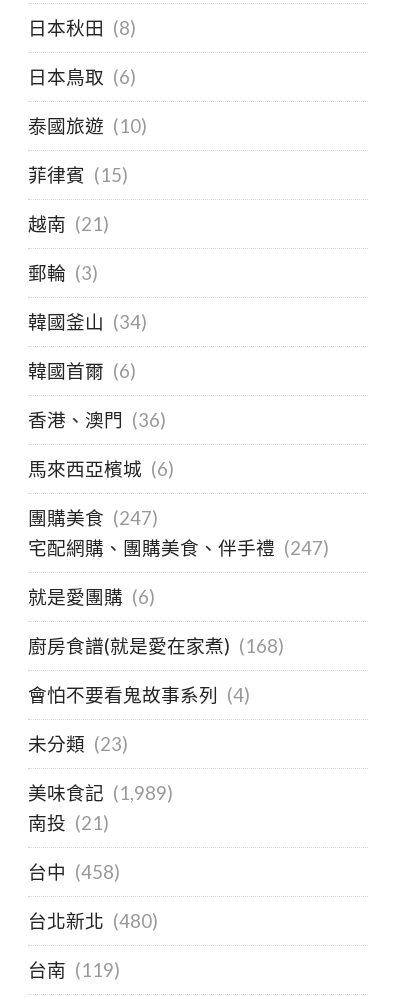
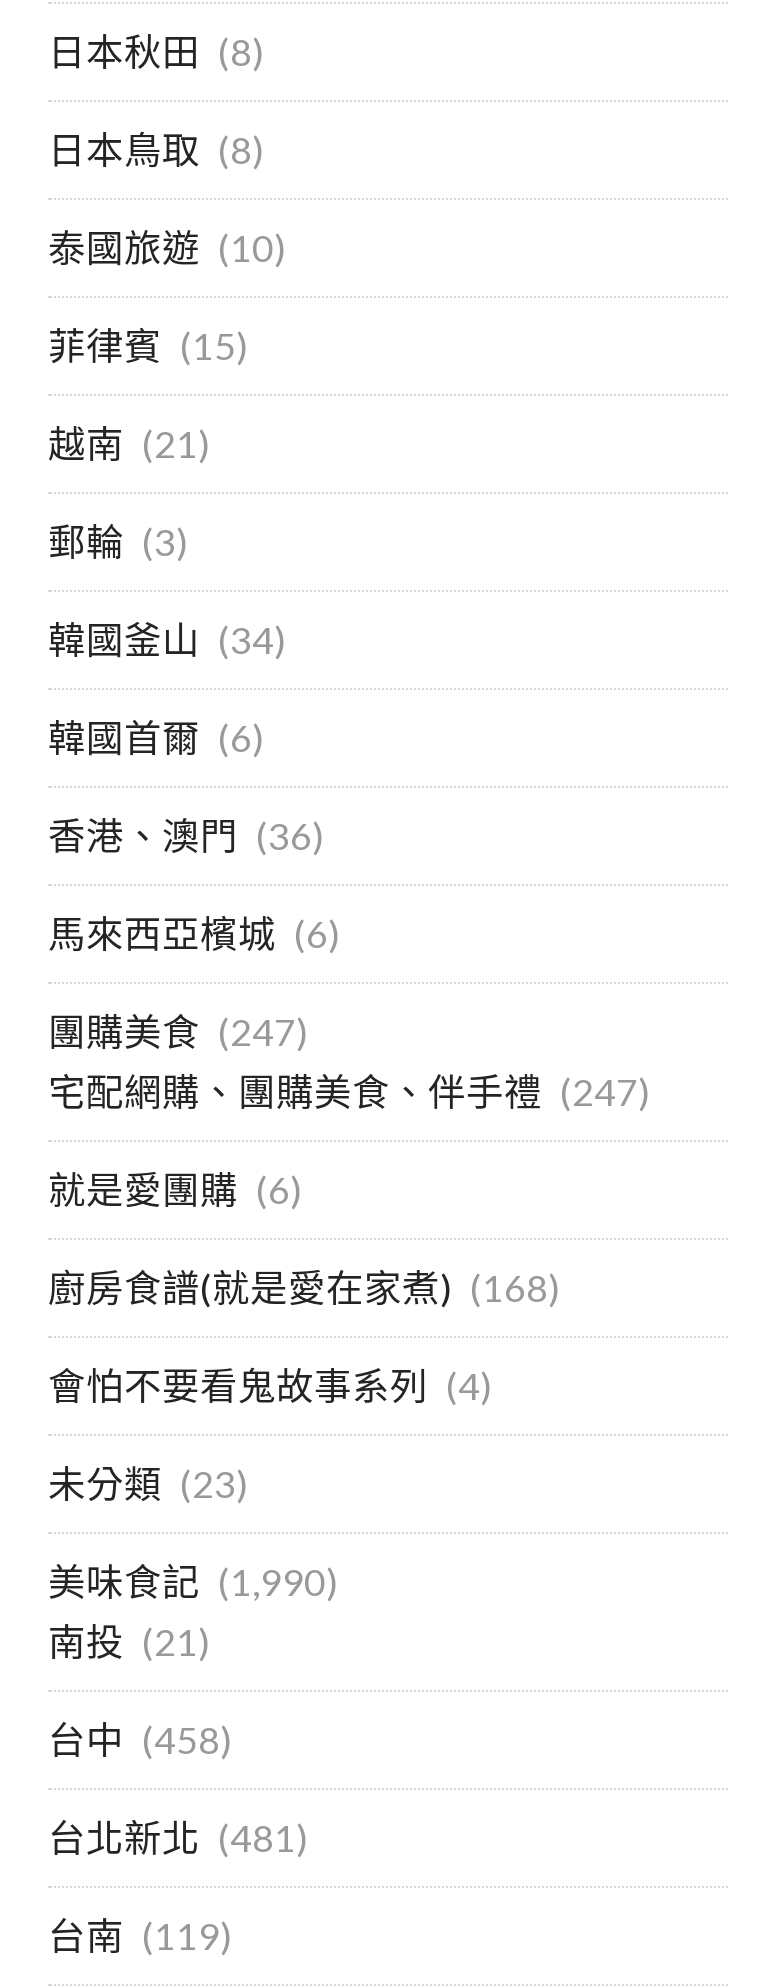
[28,66,136,88] 日本鳥取 (6) -> [48,127,264,171] 日本鳥取 (8)
[28,782,173,804] 美味食記 (1,989) -> [48,1559,338,1603] 美味食記 (1,990)
[28,910,158,932] 台北新北 (480) -> [48,1815,308,1859] 台北新北 (481)

